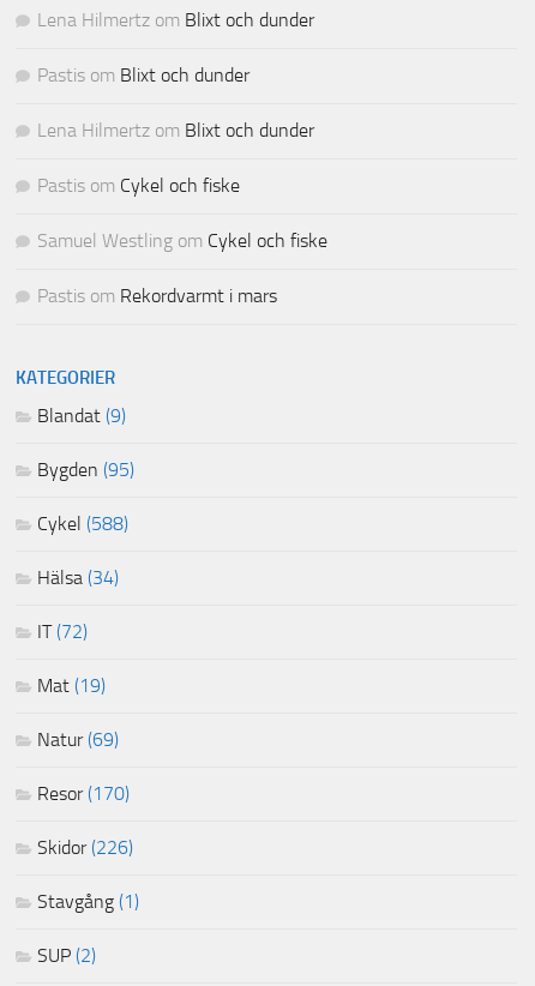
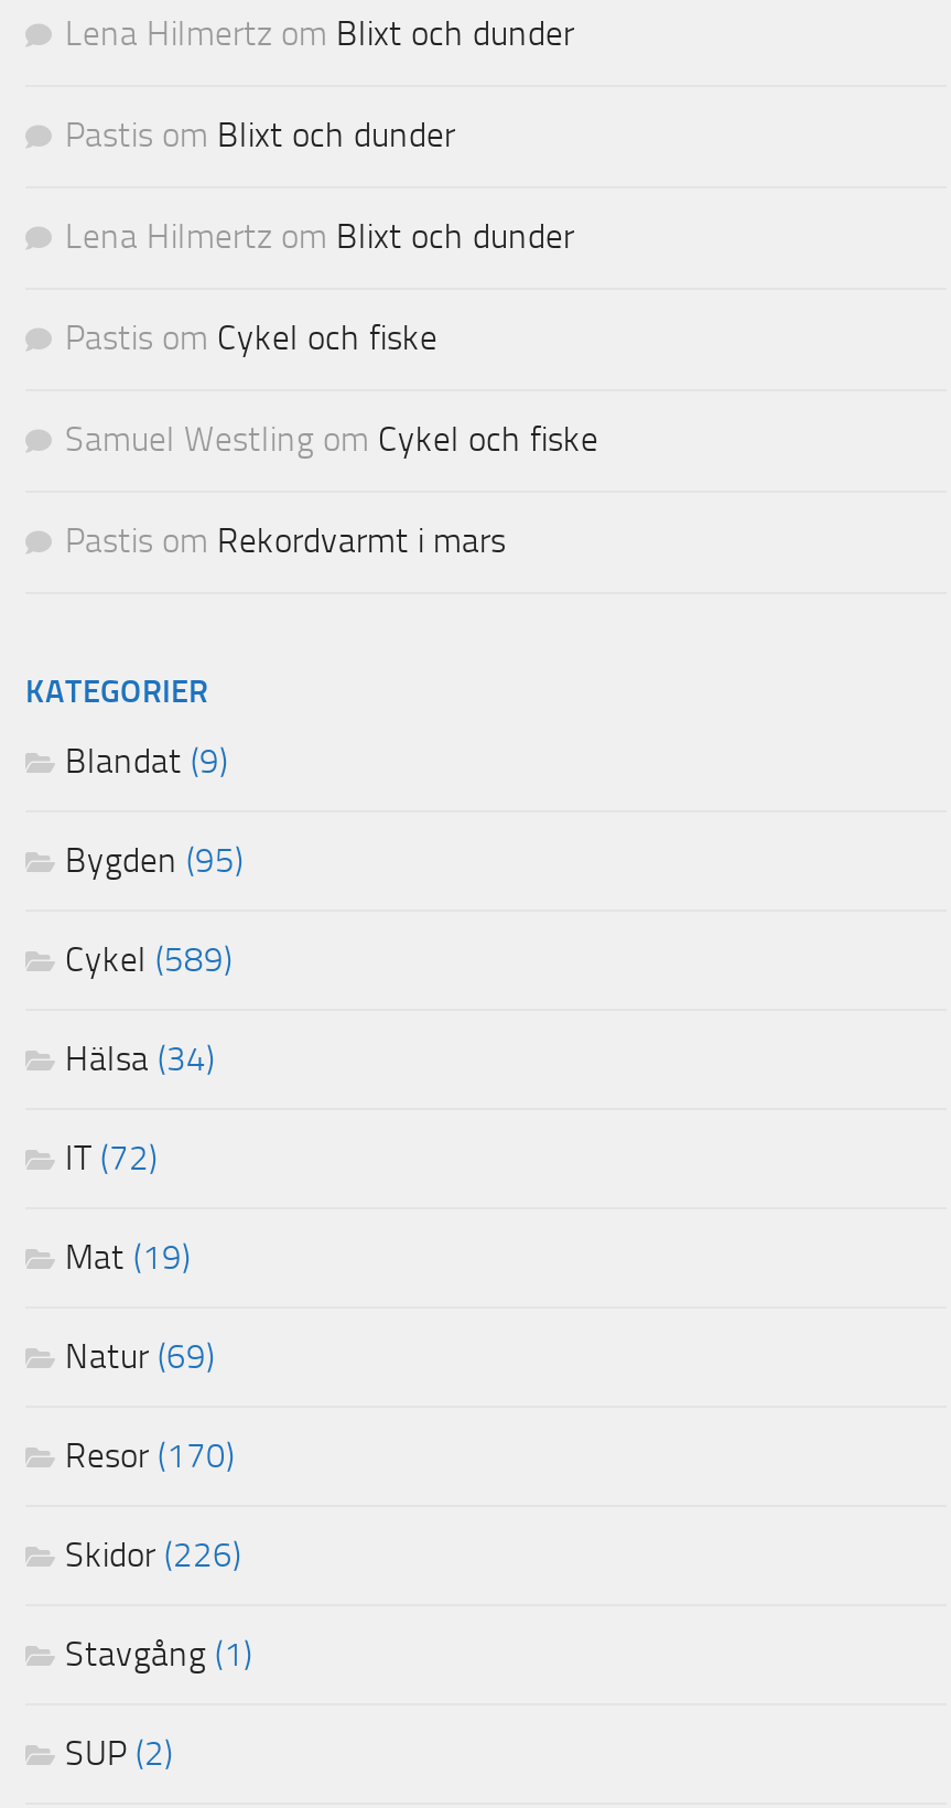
[37,514,128,535] Cykel (588) -> [65,940,233,980] Cykel (589)

